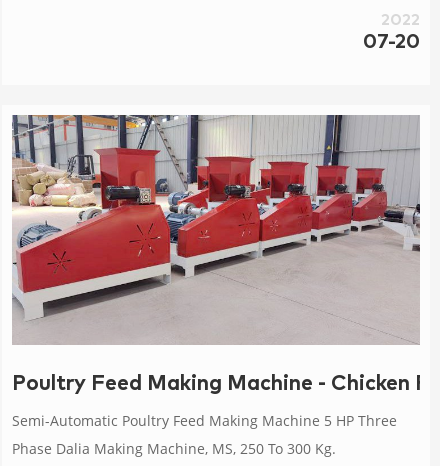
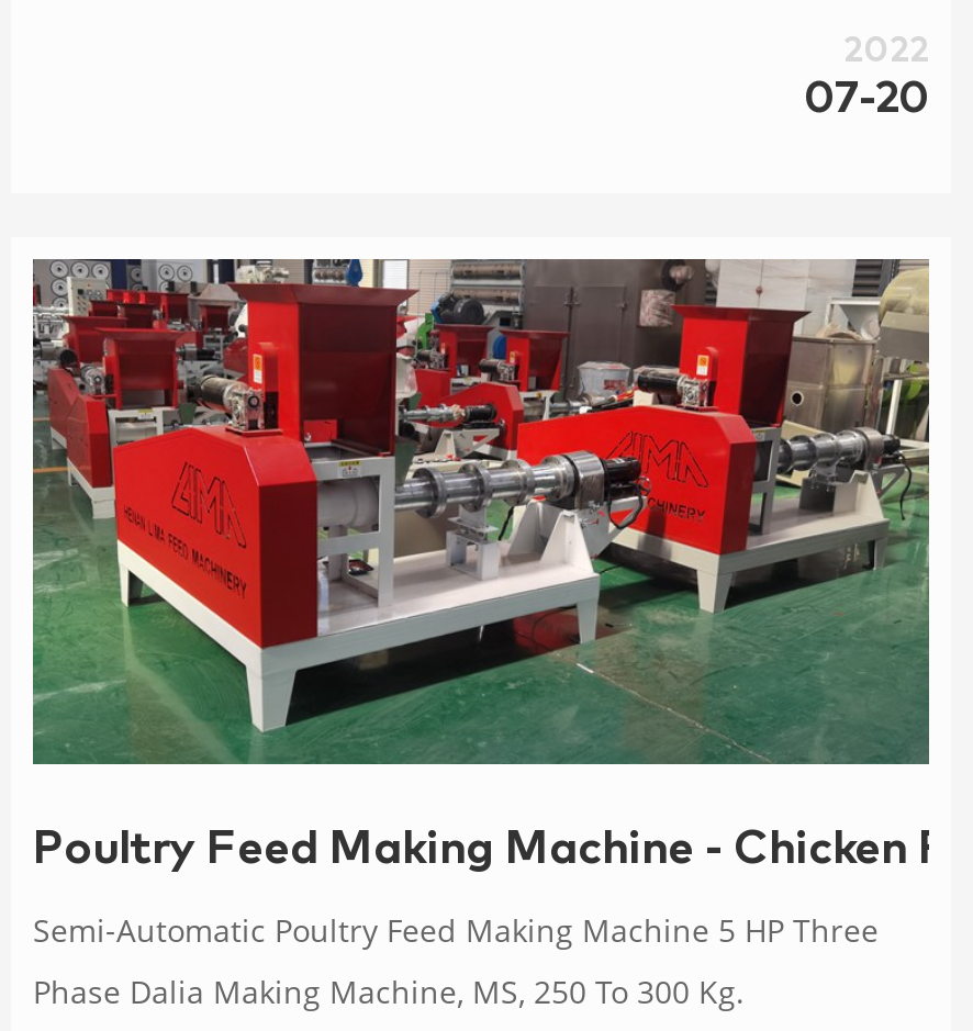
[11,114,421,344] [image] -> [31,257,929,764] [image]

